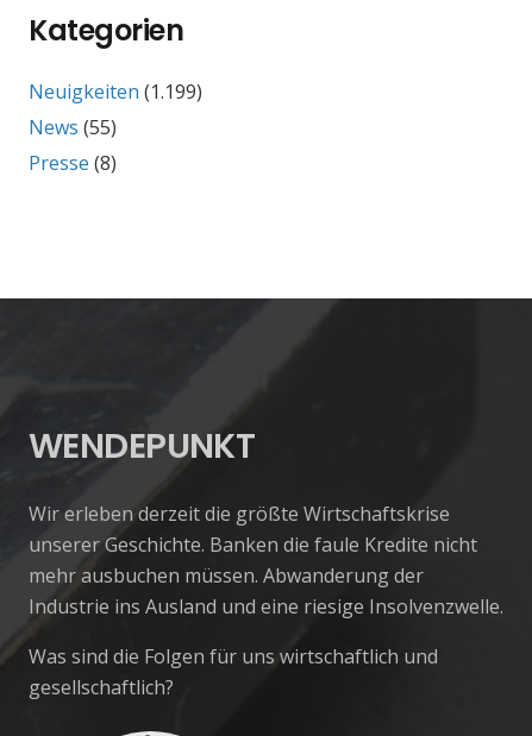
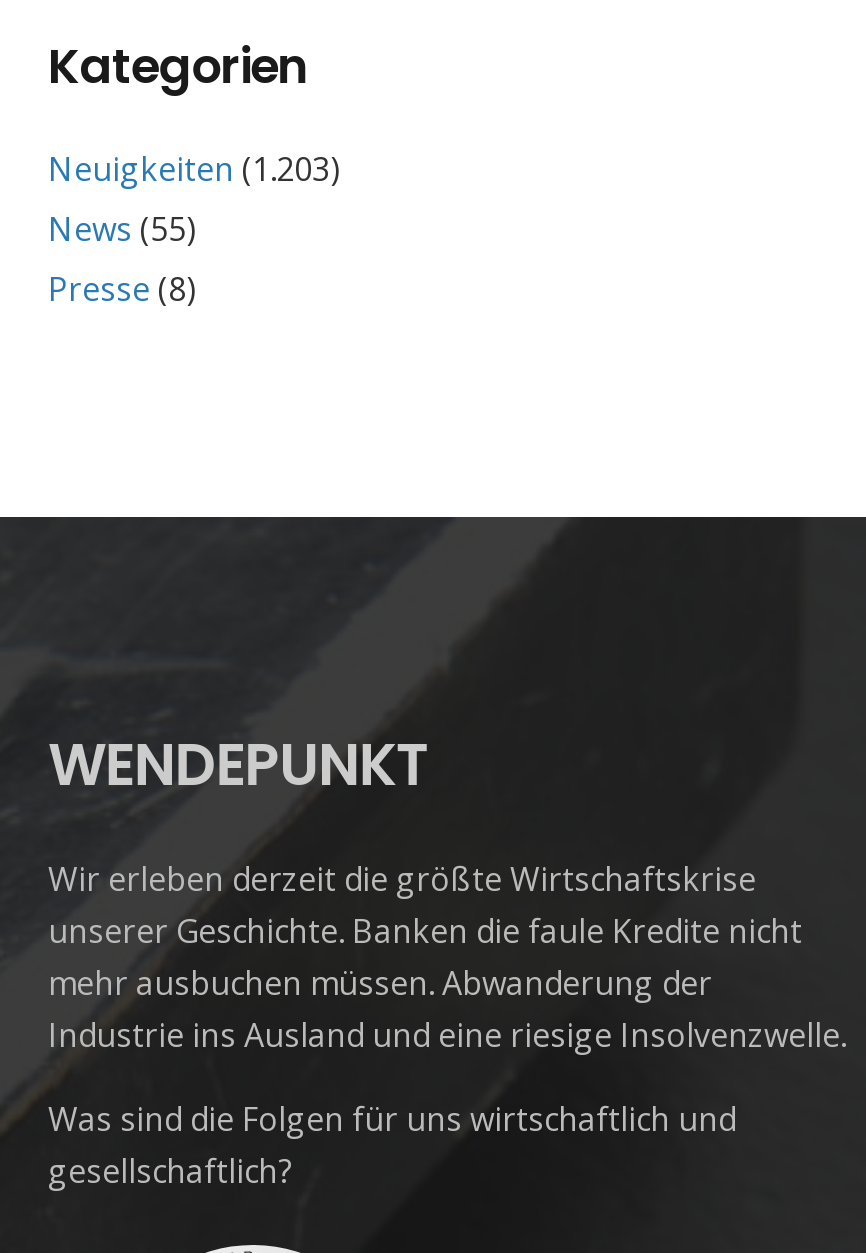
[29,78,202,105] Neuigkeiten (1.199) -> [48,147,340,191] Neuigkeiten (1.203)

